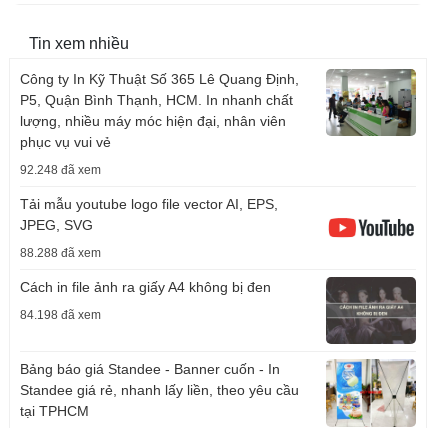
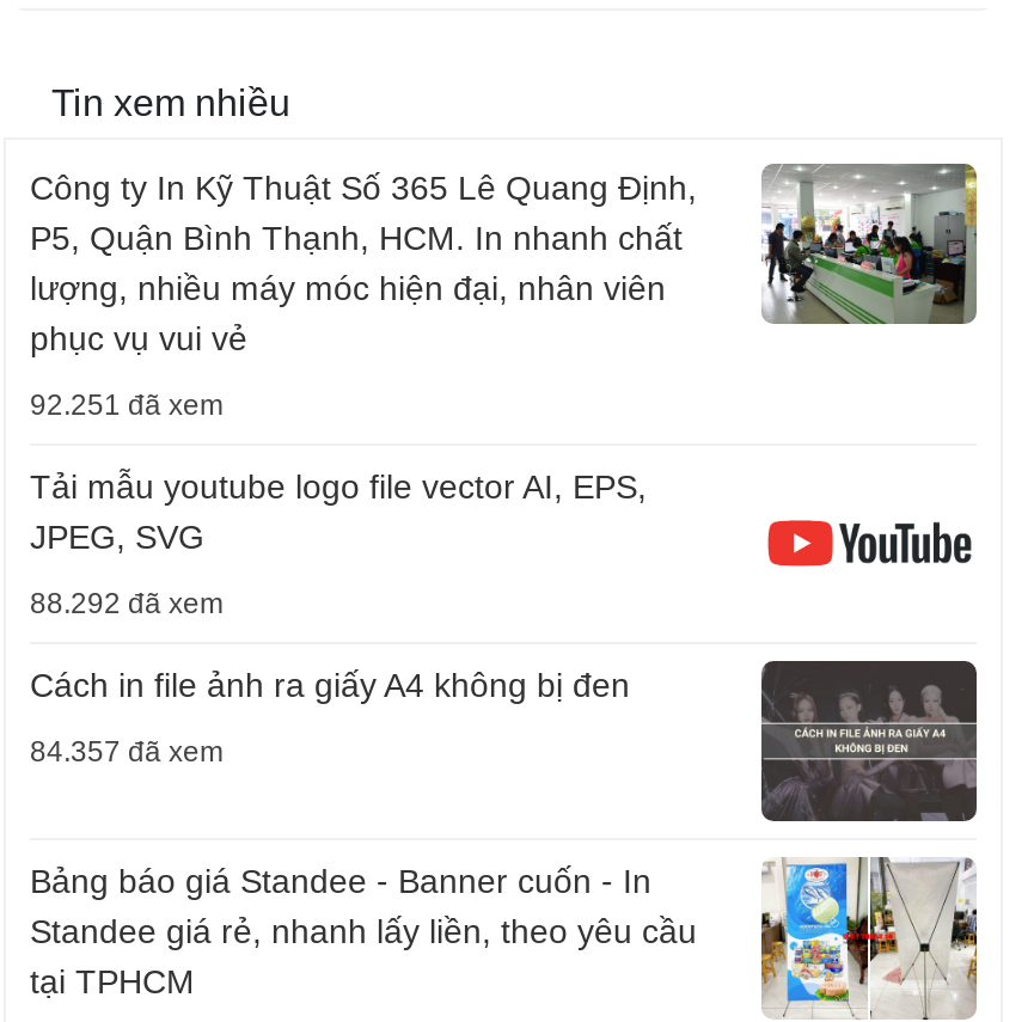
[20,163,101,177] 92.248 đã xem -> [30,388,224,422] 92.251 đã xem
[20,246,101,260] 88.288 đã xem -> [30,587,224,620] 88.292 đã xem
[20,308,101,322] 84.198 đã xem -> [30,735,224,768] 84.357 đã xem

